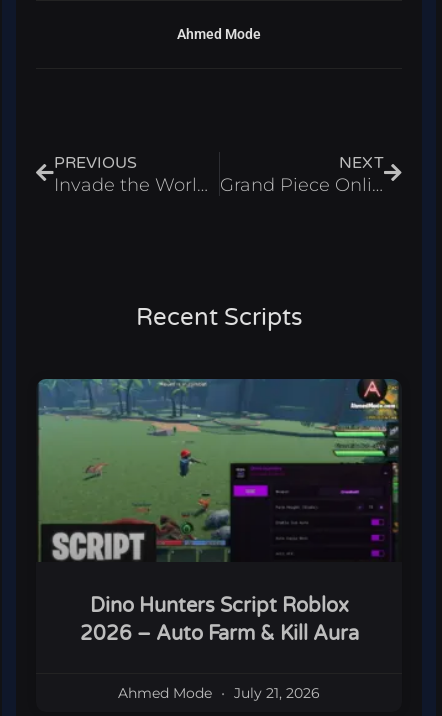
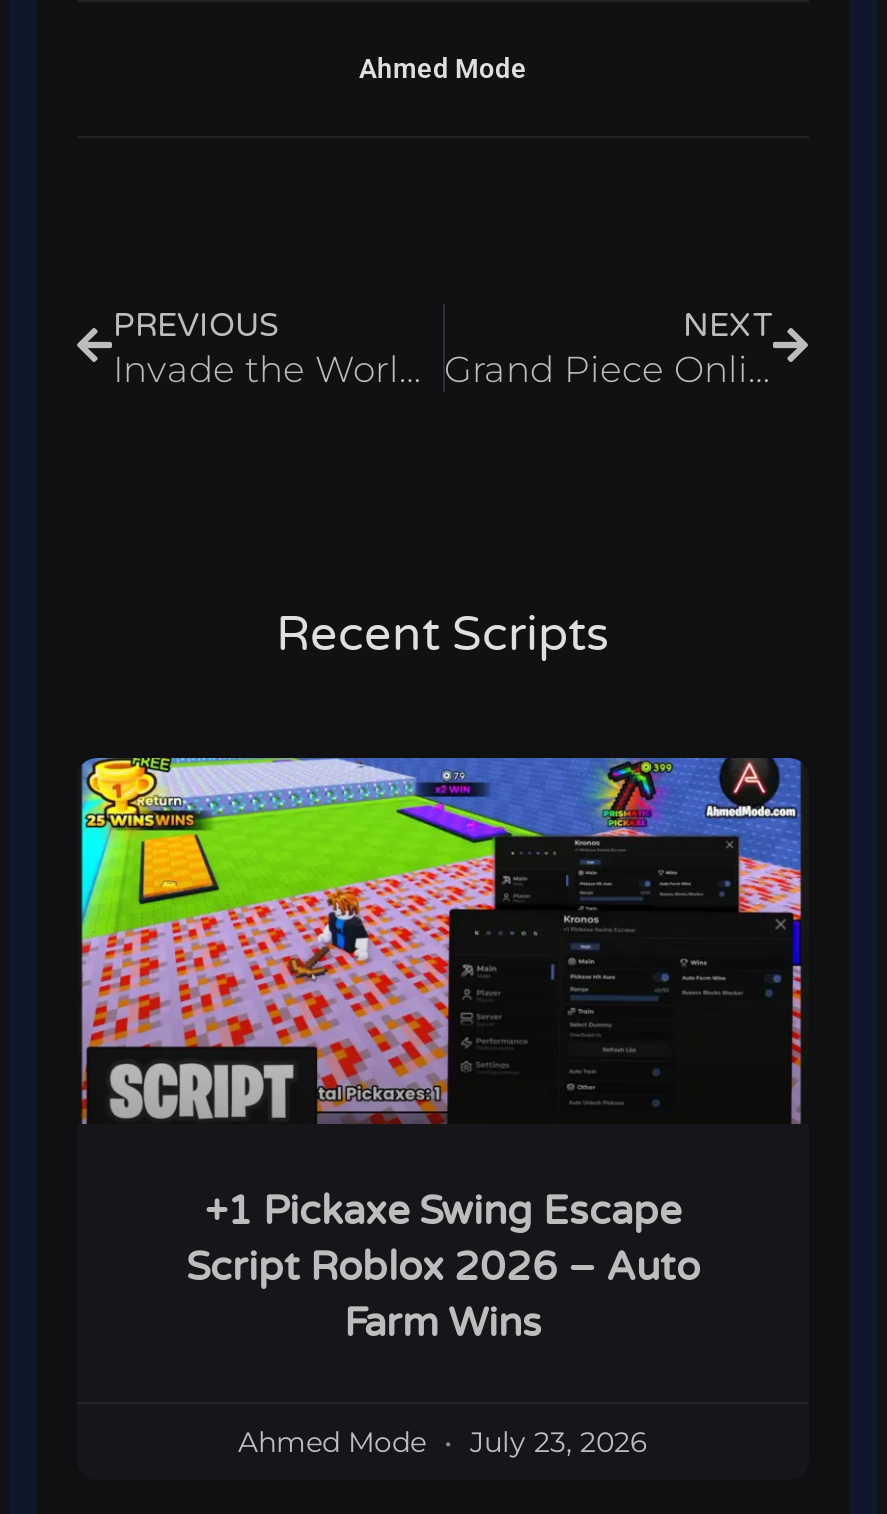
[37,378,399,646] [image] | Dino Hunters Script Roblox | 2026 – Auto Farm & Kill Aura -> [81,756,803,1349] [image] | +1 Pickaxe Swing Escape | Script Roblox 2026 – Auto | Farm Wins
[118,684,320,702] Ahmed Mode July 21, 2026 -> [238,1425,648,1461] Ahmed Mode July 23, 2026

